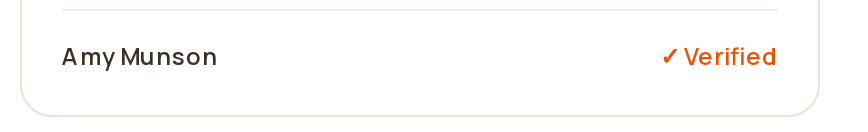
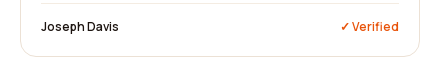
[62,39,218,73] Amy Munson -> [41,18,119,35] Joseph Davis

